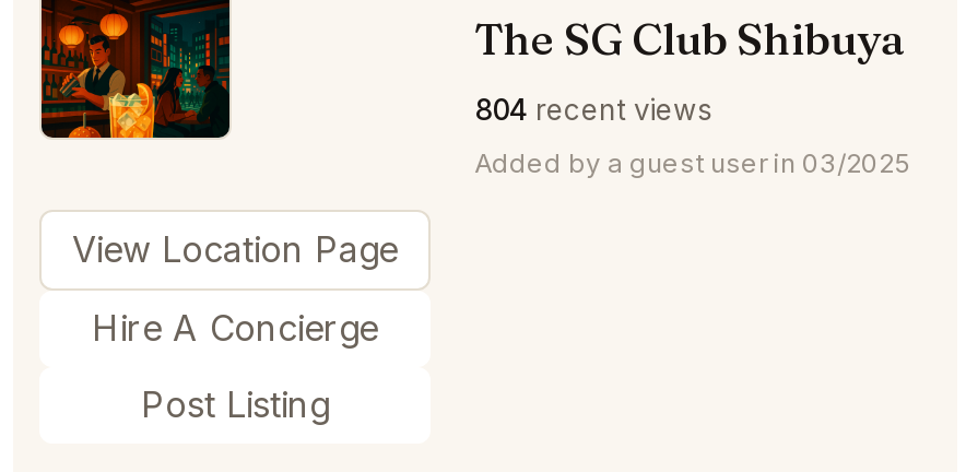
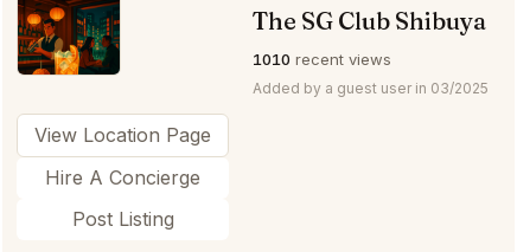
[474,91,712,126] 804 recent views -> [253,49,391,68] 1010 recent views

